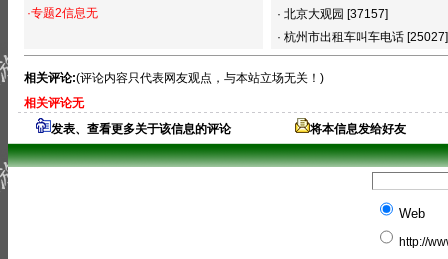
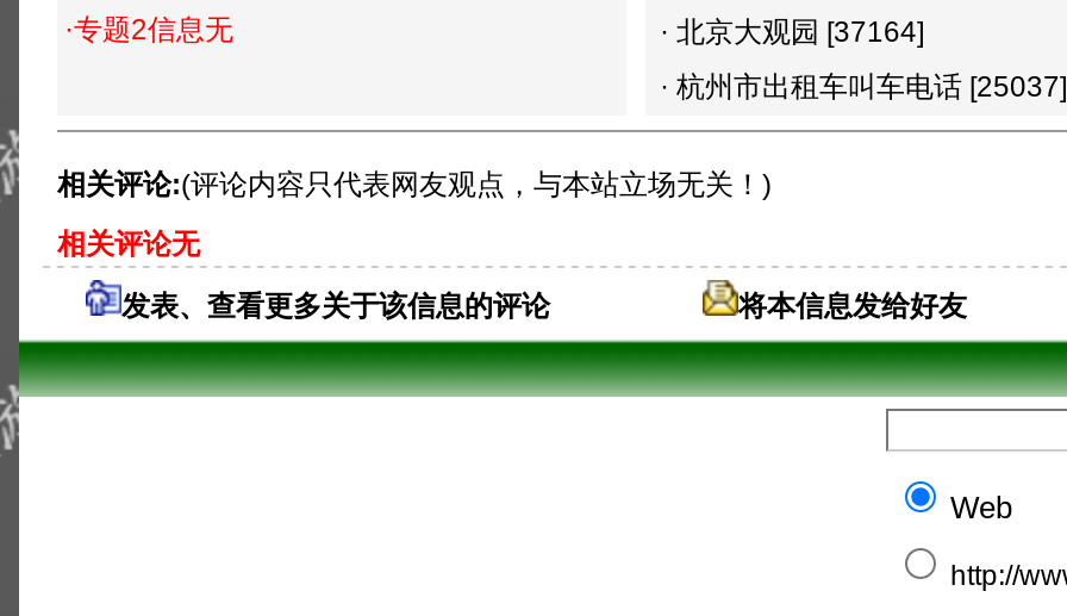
[274,7,388,21] ·北京大观园[37157] -> [653,15,924,49] ·北京大观园[37164]
[274,30,448,44] ·杭州市出租车叫车电话[25027] -> [653,70,1067,104] ·杭州市出租车叫车电话[25037]

